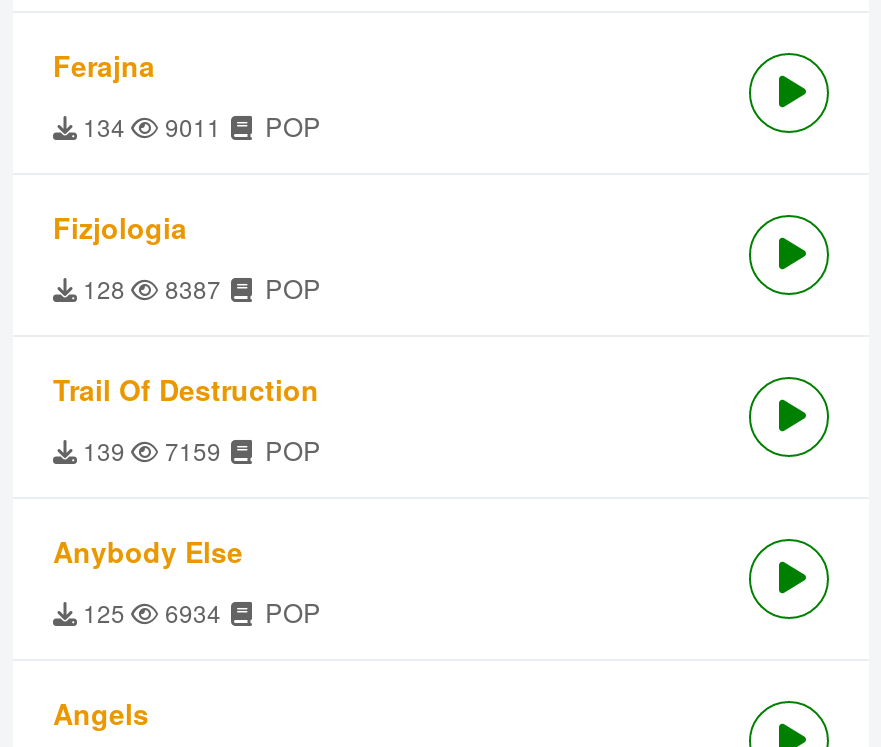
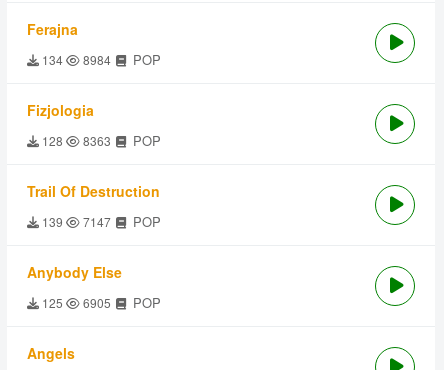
[77,107,321,145] 134 9011 POP -> [39,50,161,69] 134 8984 POP
[77,269,321,307] 128 8387 POP -> [39,131,161,150] 128 8363 POP
[77,431,321,469] 139 7159 POP -> [39,212,161,231] 139 7147 POP
[77,593,321,631] 125 6934 POP -> [39,293,161,312] 125 6905 POP

